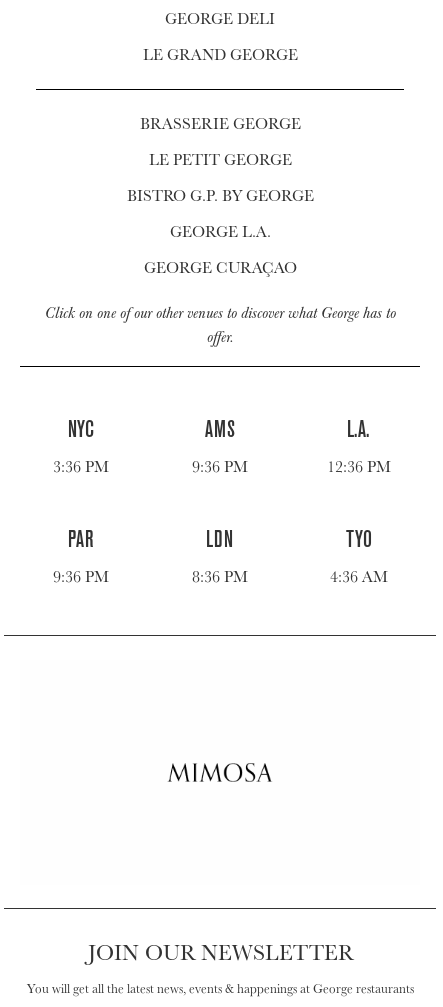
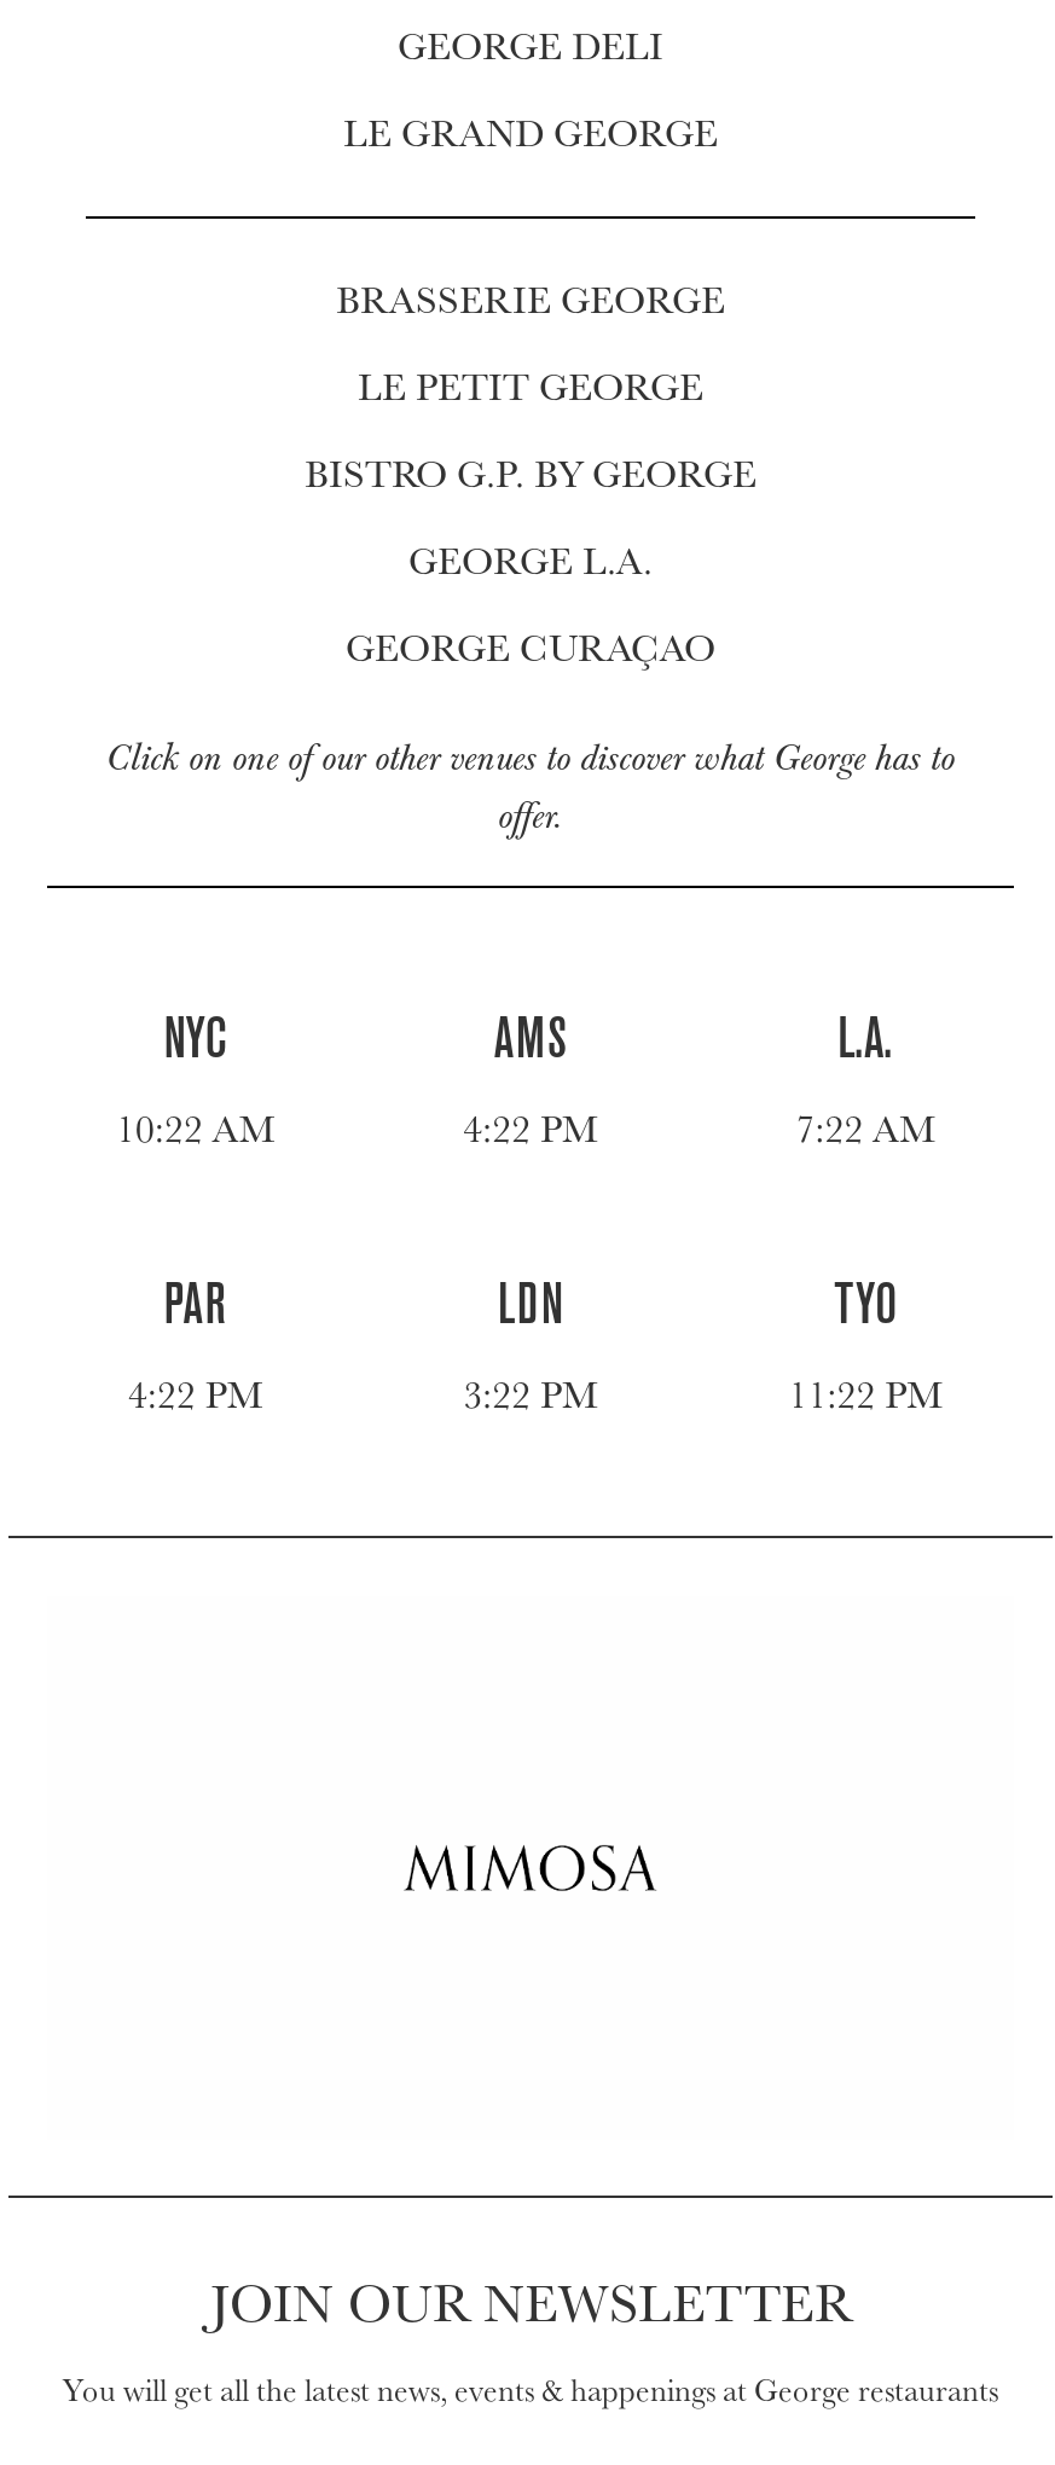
[53,456,109,477] 3:36 PM -> [116,1103,275,1154] 10:22 AM
[192,456,248,477] 9:36 PM -> [463,1103,598,1154] 4:22 PM
[327,456,391,477] 12:36 PM -> [795,1103,936,1154] 7:22 AM
[53,566,109,587] 9:36 PM -> [128,1369,263,1420] 4:22 PM
[192,566,248,587] 8:36 PM -> [463,1369,598,1420] 3:22 PM
[330,566,388,587] 4:36 AM -> [788,1369,943,1420] 11:22 PM

